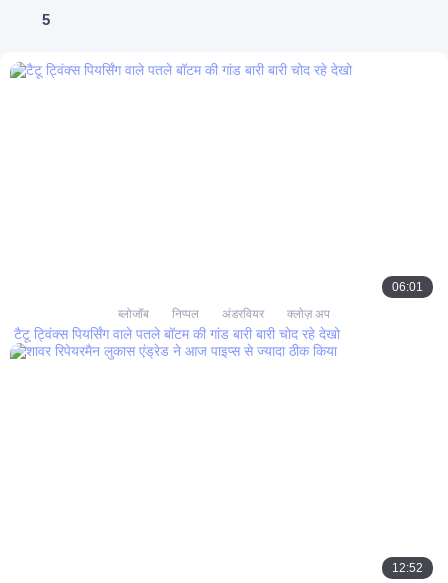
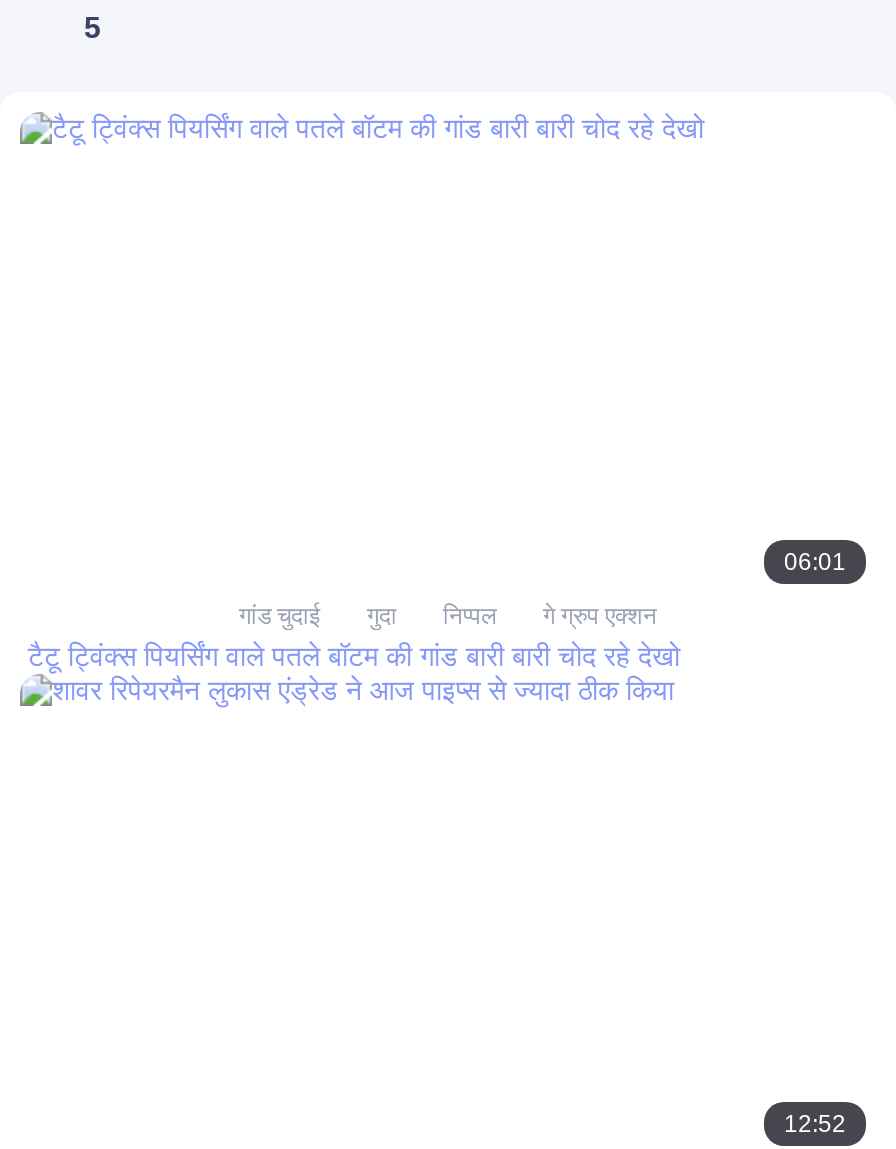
[118,307,149,321] ब्लोजॉब -> [239,602,397,630] गांड चुदाई | गुदा
[222,307,330,321] अंडरवियर | क्लोज़ अप -> [543,602,657,630] गे ग्रुप एक्शन

